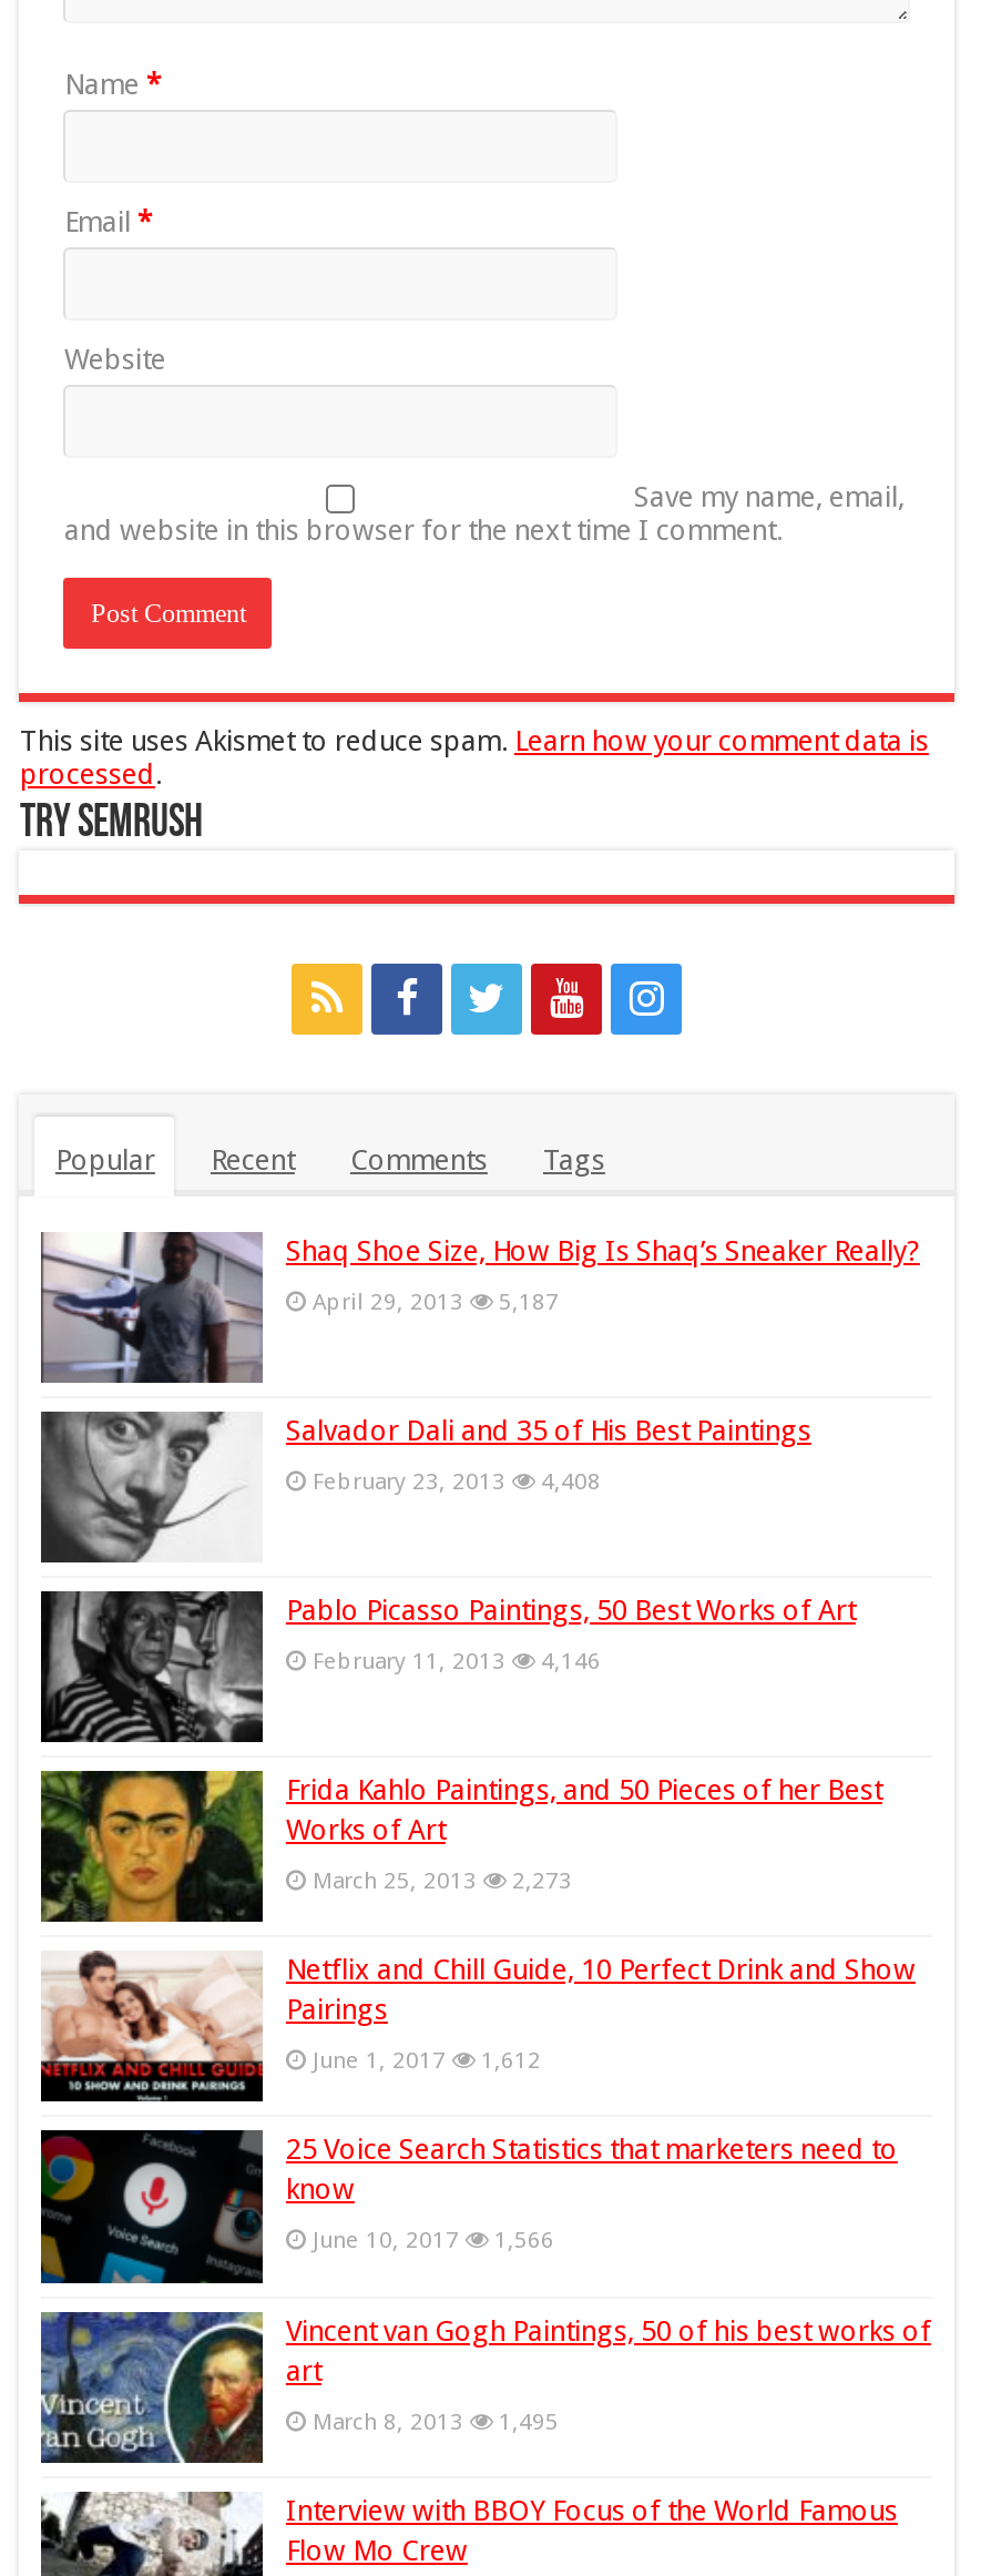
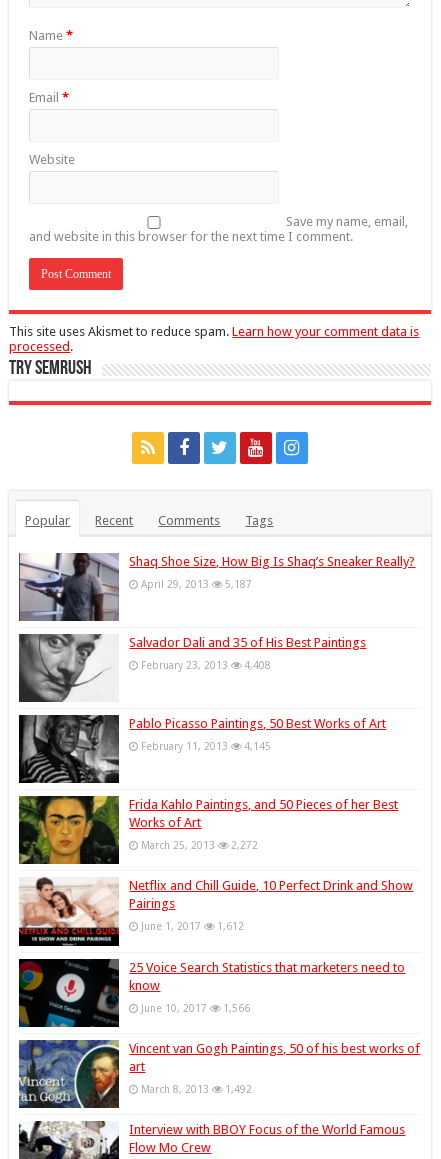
[312,1647,601,1673] February 11, 2013 4,146 -> [141,740,271,752] February 11, 2013 4,145
[312,1867,572,1893] March 25, 2013 2,273 -> [141,839,258,851] March 25, 2013 2,272
[312,2407,558,2433] March 8, 2013 1,495 -> [141,1083,252,1095] March 8, 2013 1,492

